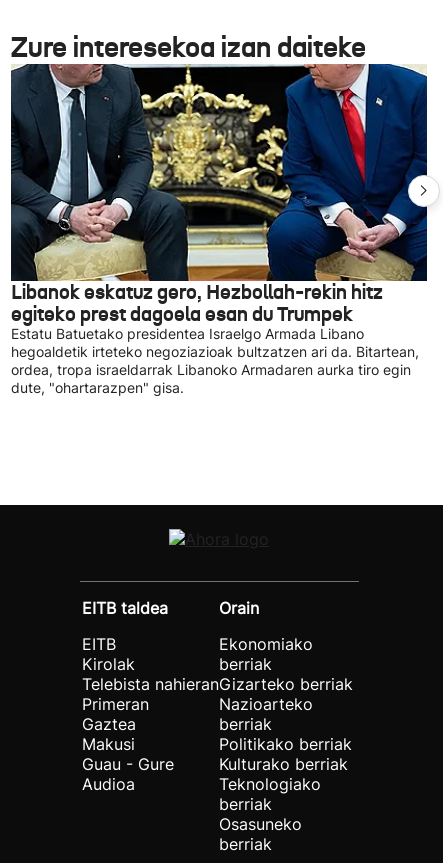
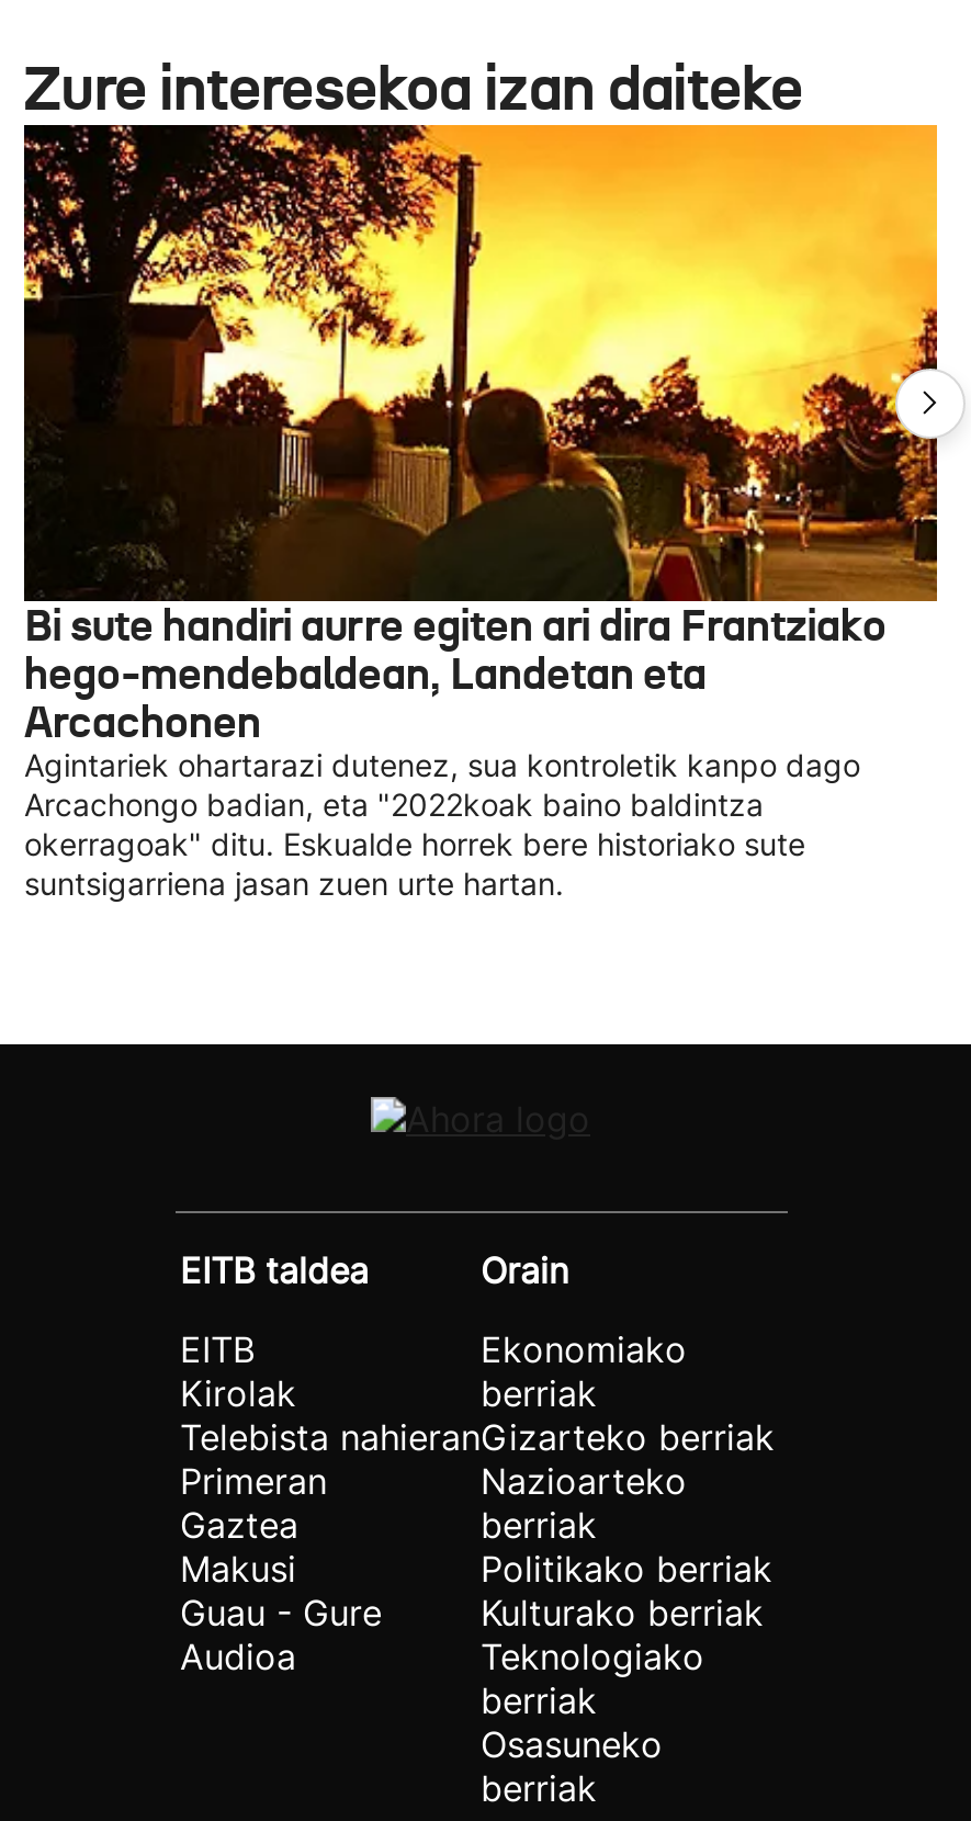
[11,63,428,396] [image] | Libanok eskatuz gero, Hezbollah-rekin hitz | egiteko prest dagoela esan du Trumpek | Estatu Batuetako presidentea Israelgo Armada Libano | hegoaldetik irteteko negoziazioak bultzatzen ari da. Bitartean, | ordea, tropa israeldarrak Libanoko Armadaren aurka tiro egin | dute, "ohartarazpen" gisa. -> [22,123,939,902] [image] | Bi sute handiri aurre egiten ari dira Frantziako | hego-mendebaldean, Landetan eta | Arcachonen | Agintariek ohartarazi dutenez, sua kontroletik kanpo dago | Arcachongo badian, eta "2022koak baino baldintza | okerragoak" ditu. Eskualde horrek bere historiako sute | suntsigarriena jasan zuen urte hartan.

